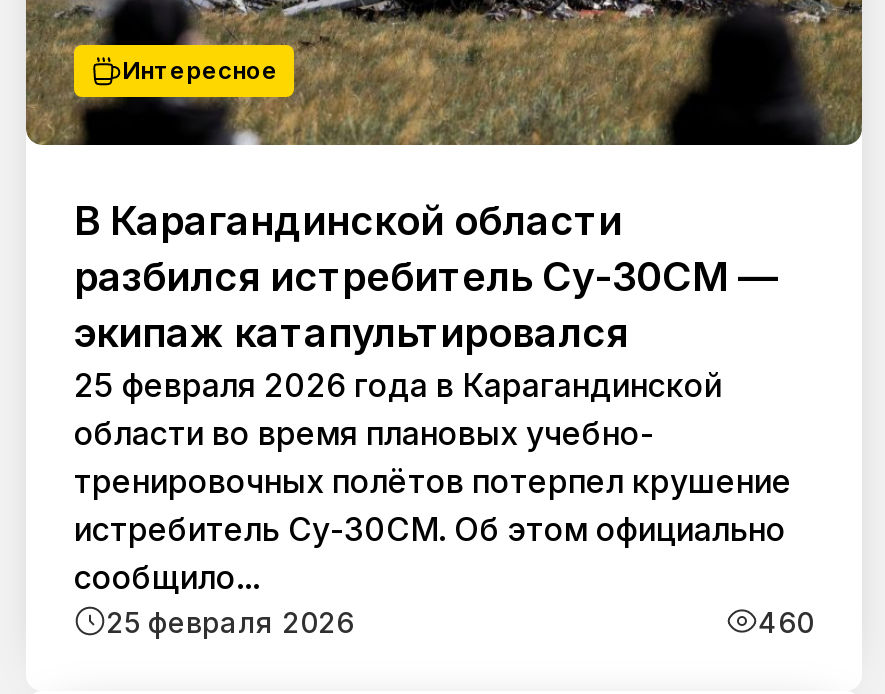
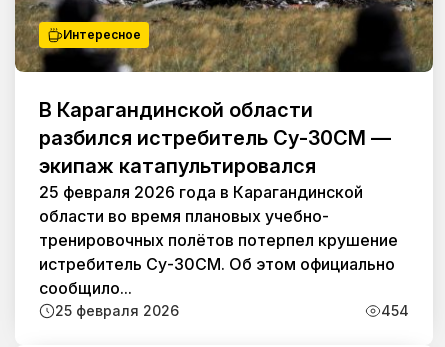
[758,604,814,638] 460 -> [381,302,409,319] 454

